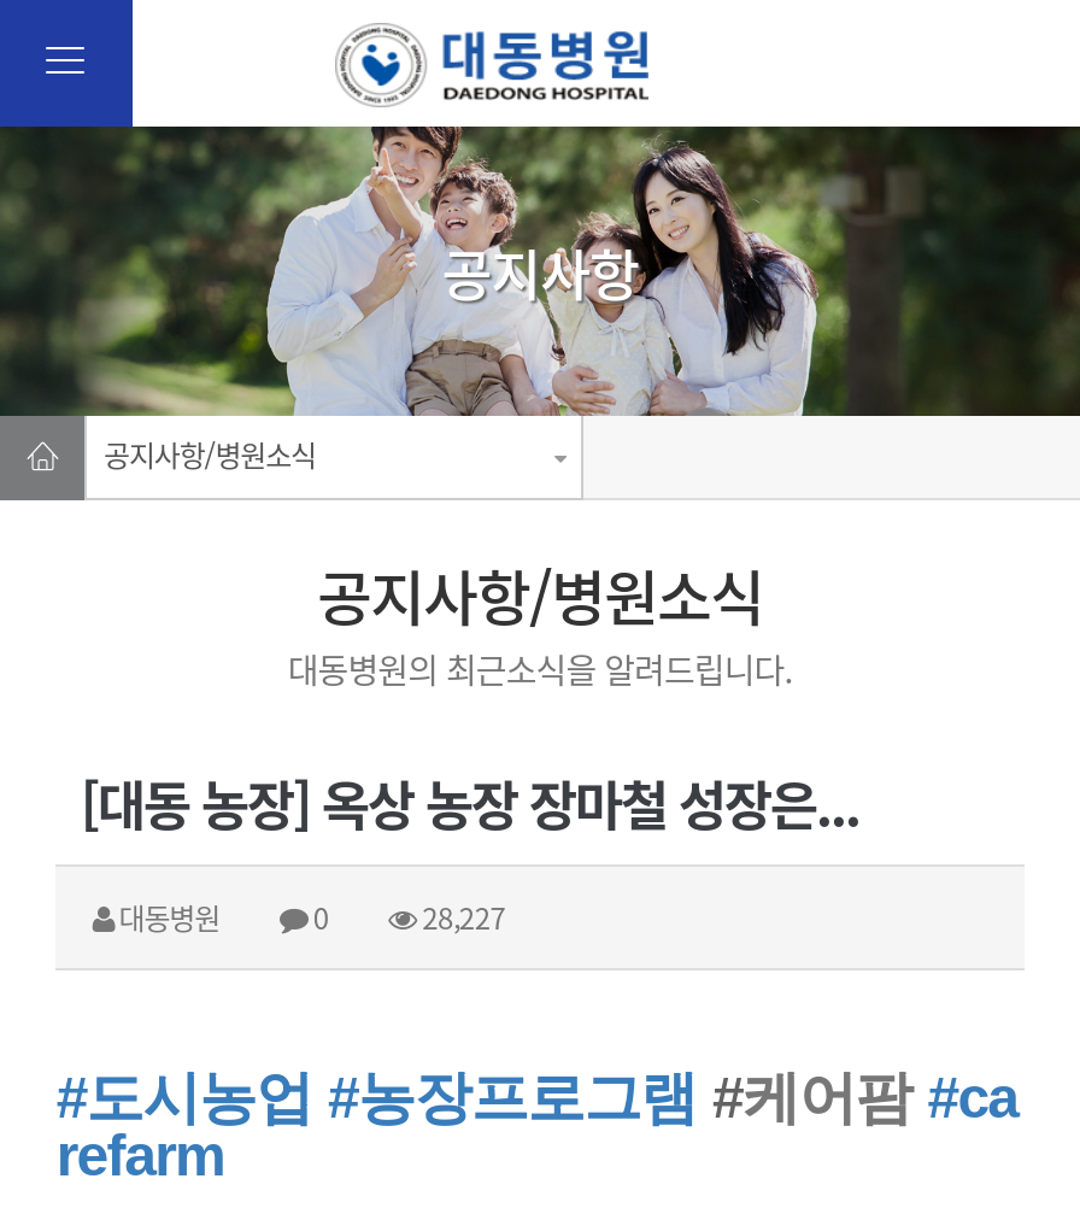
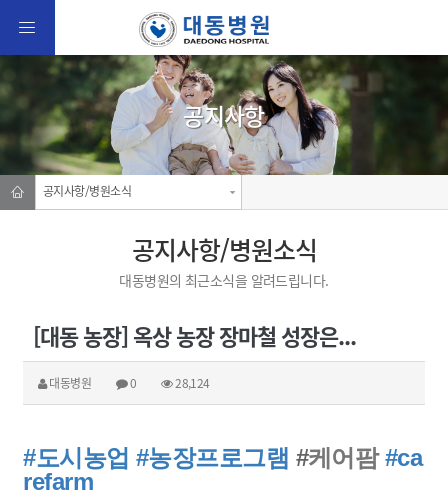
[307,896,506,939] 0 28,227 -> [127,374,210,392] 0 28,124

